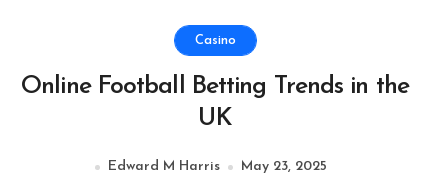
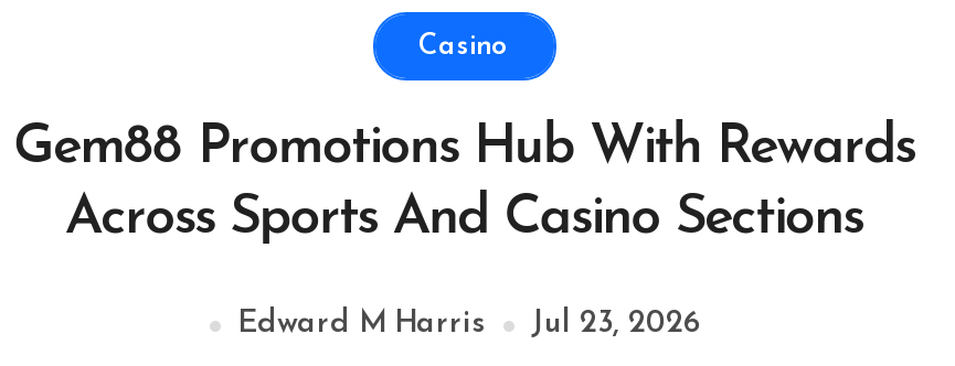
[21,74,409,131] Online Football Betting Trends in the | UK -> [13,120,914,246] Gem88 Promotions Hub With Rewards | Across Sports And Casino Sections
[108,159,327,174] Edward M Harris May 23, 2025 -> [237,308,701,341] Edward M Harris Jul 23, 2026

